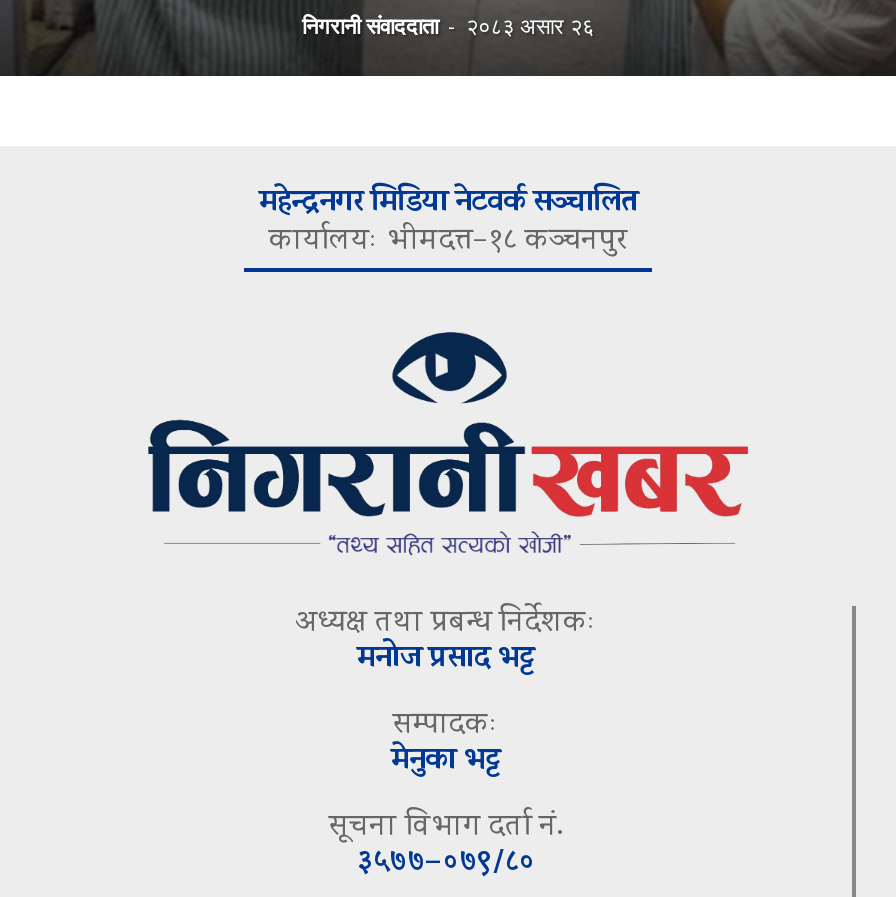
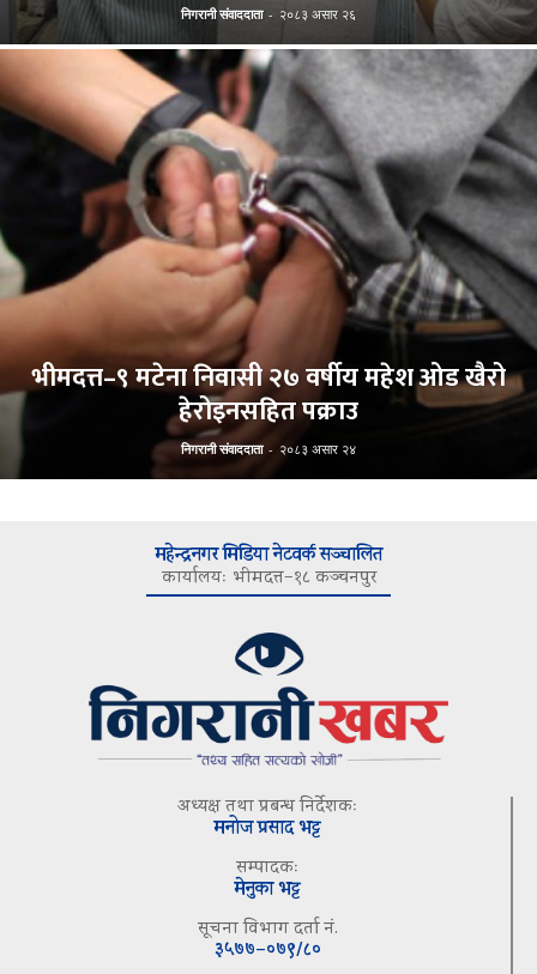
none -> [4,48,533,478] [image] | भीमदत्त–९ मटेना निवासी २७ वर्षीय महेश ओड खैरो | हेरोइनसहित पक्राउ | निगरानी संवाददाता - २०८३ असार २४

